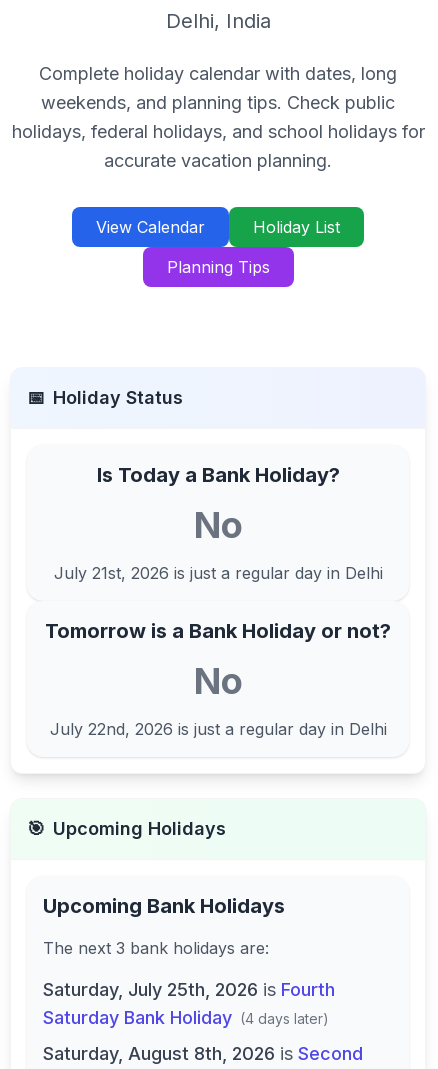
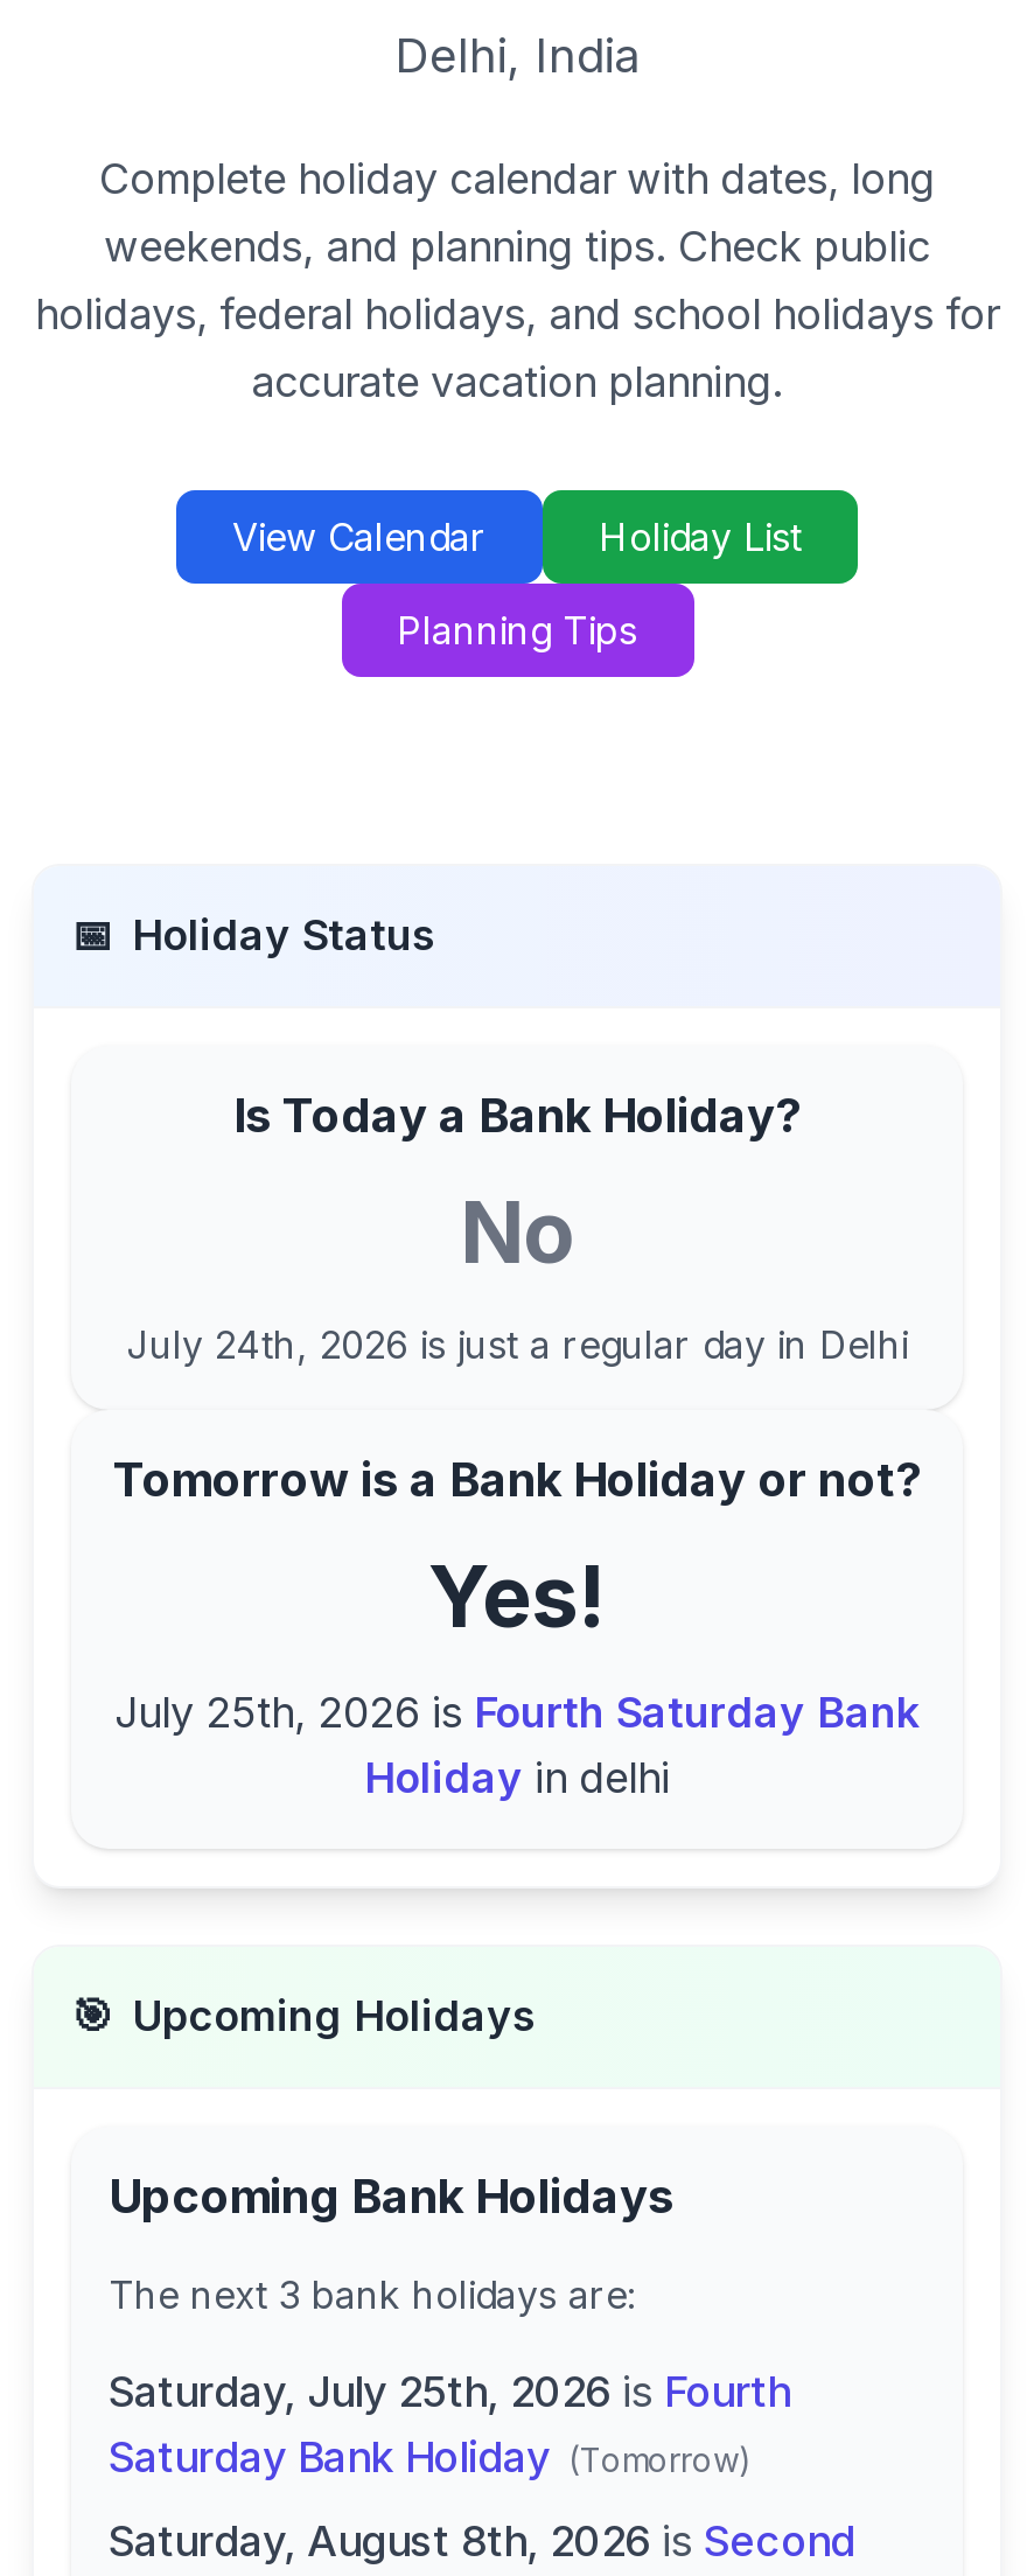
[53,563,382,583] July 21st, 2026 is just a regular day in Delhi -> [126,1321,908,1368] July 24th, 2026 is just a regular day in Delhi
[49,659,386,739] No | July 22nd, 2026 is just a regular day in Delhi -> [114,1545,920,1802] Yes! | July 25th, 2026 is Fourth Saturday Bank | Holiday in delhi
[43,1007,329,1028] Saturday Bank Holiday (4 days later) -> [109,2432,753,2481] Saturday Bank Holiday (Tomorrow)

